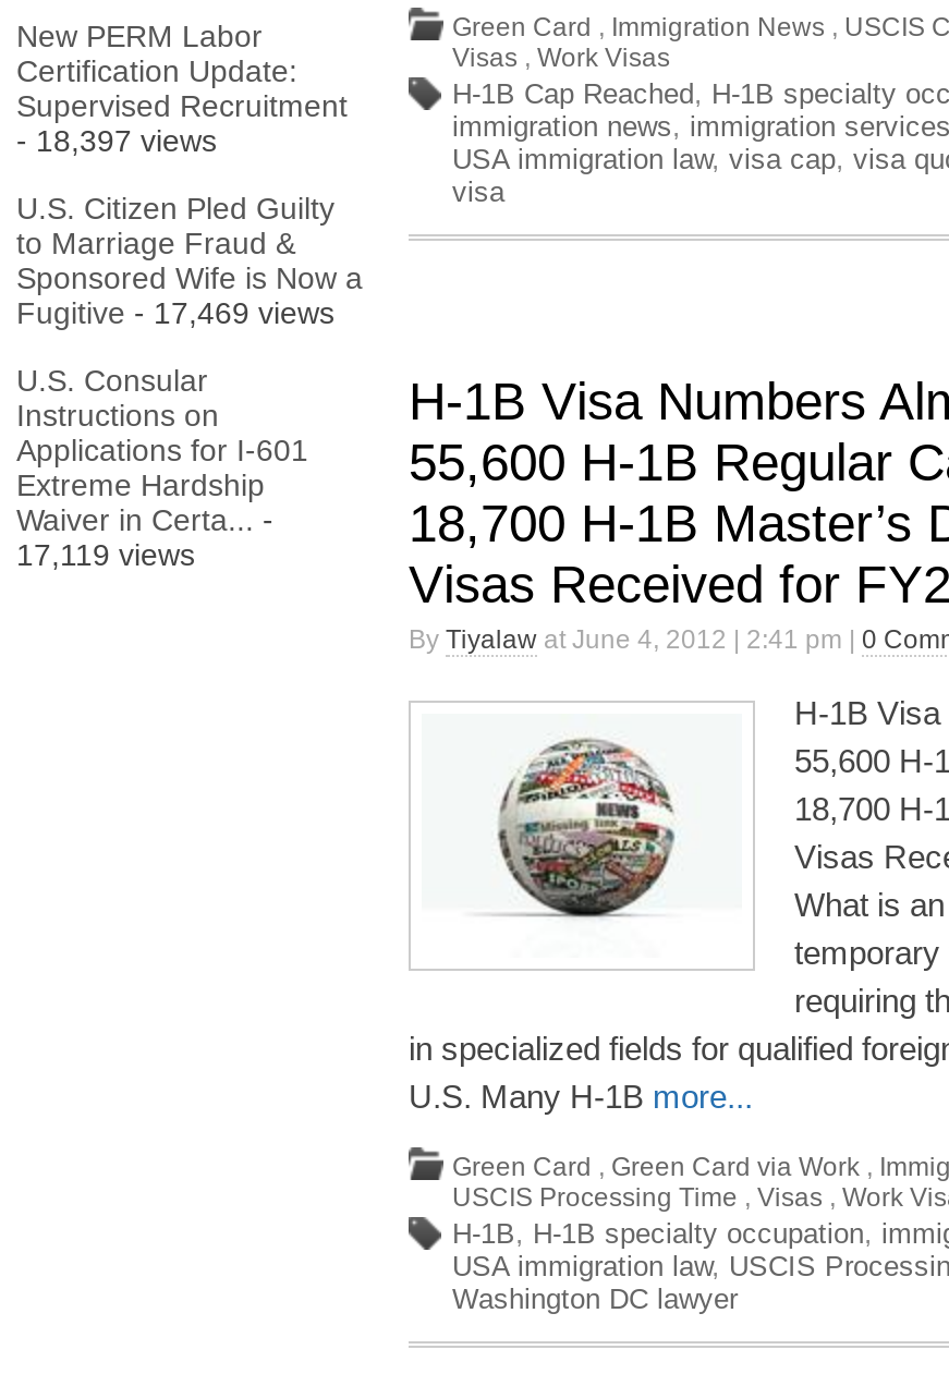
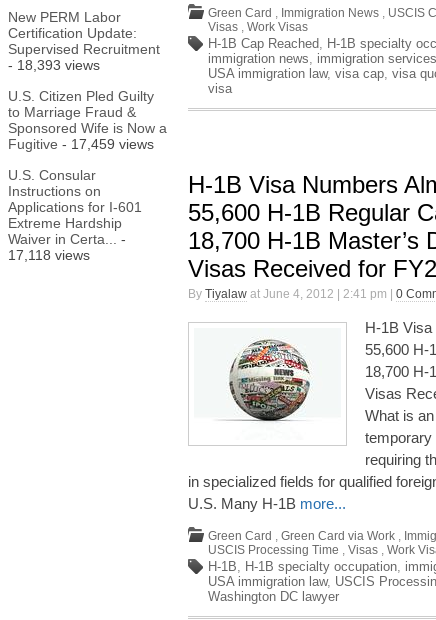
[16,123,217,158] - 18,397 views -> [8,57,100,73] - 18,393 views
[16,295,334,330] Fugitive - 17,469 views -> [8,136,154,152] Fugitive - 17,459 views
[16,537,195,572] 17,119 views -> [8,247,90,263] 17,118 views

